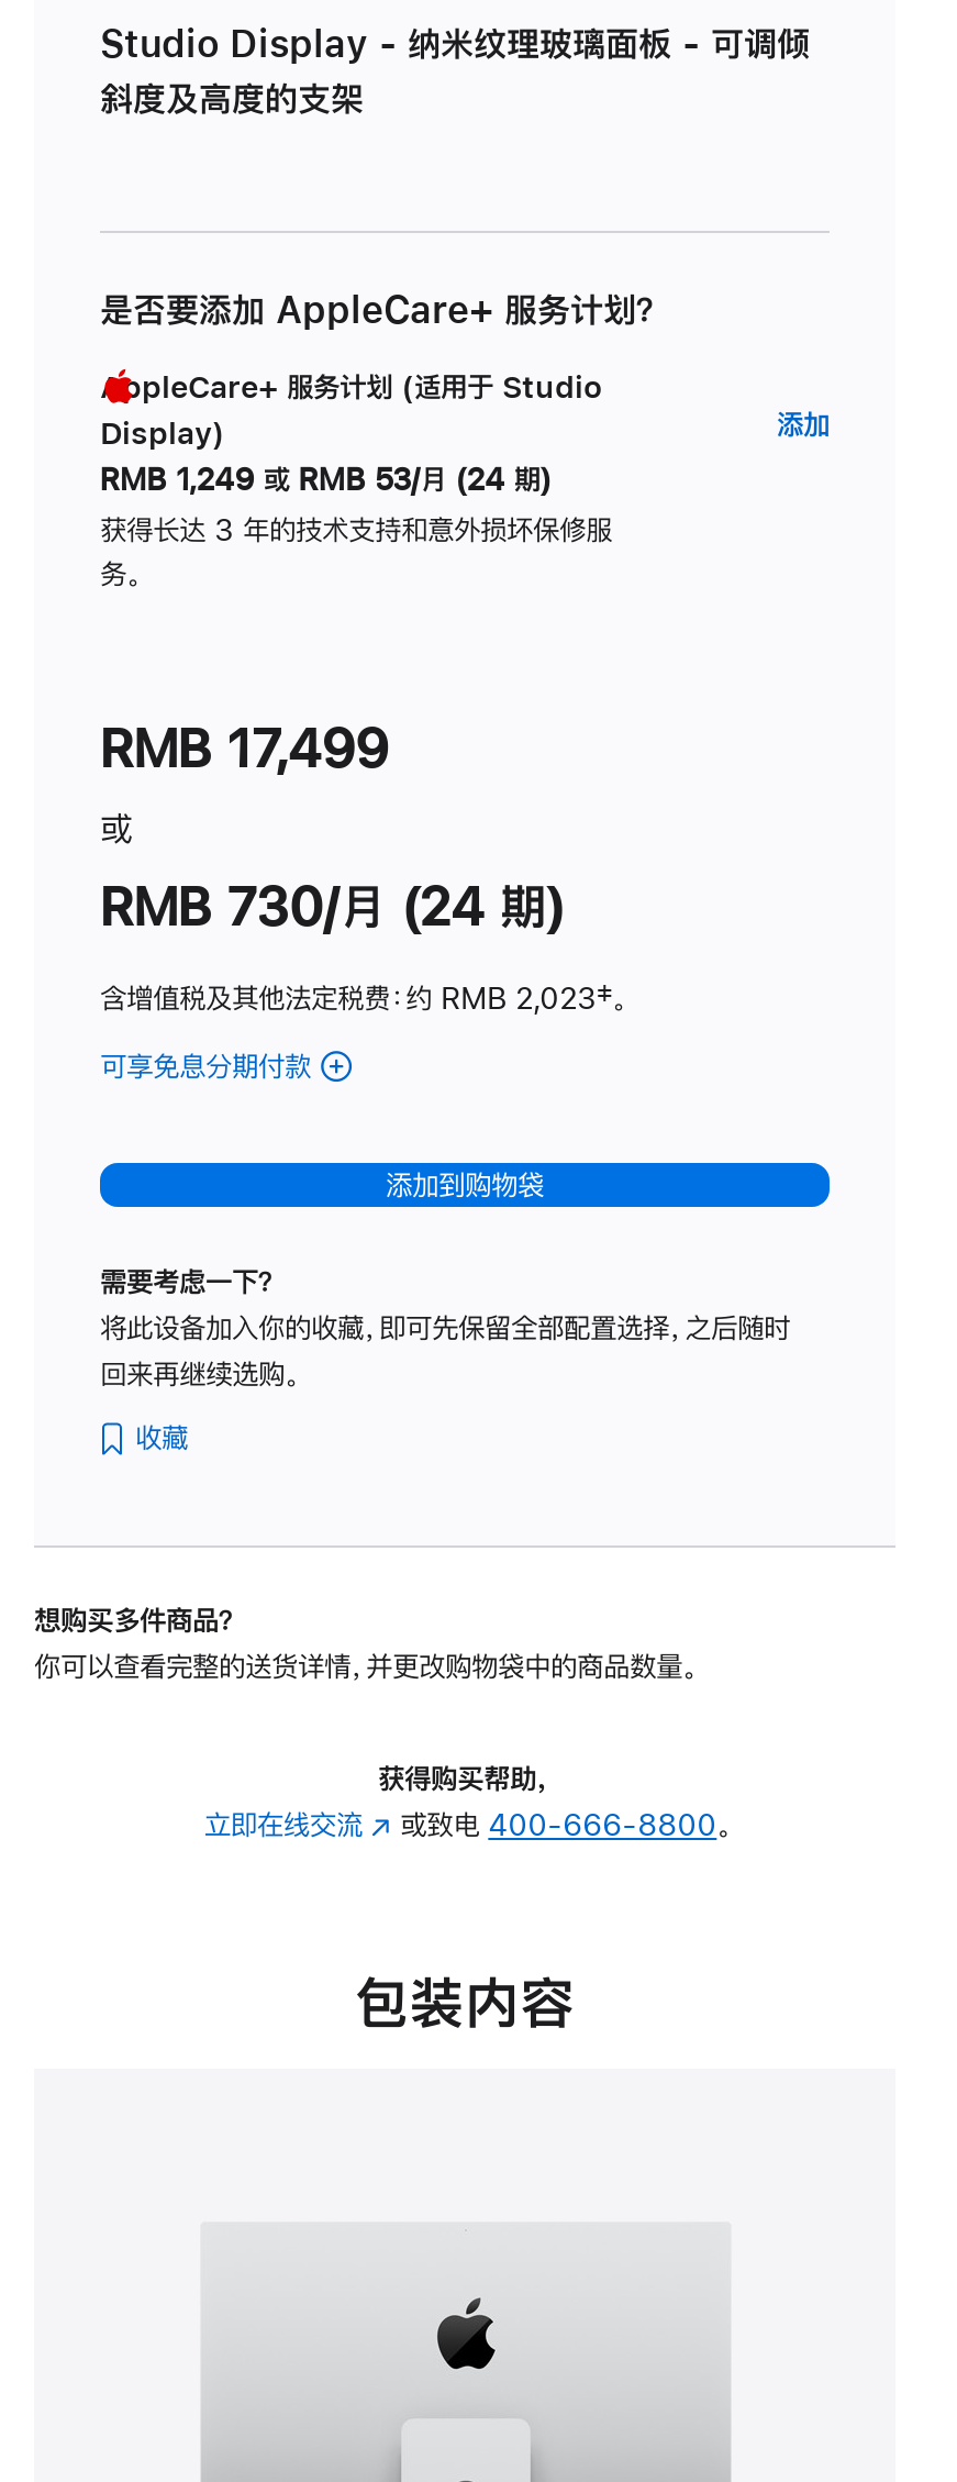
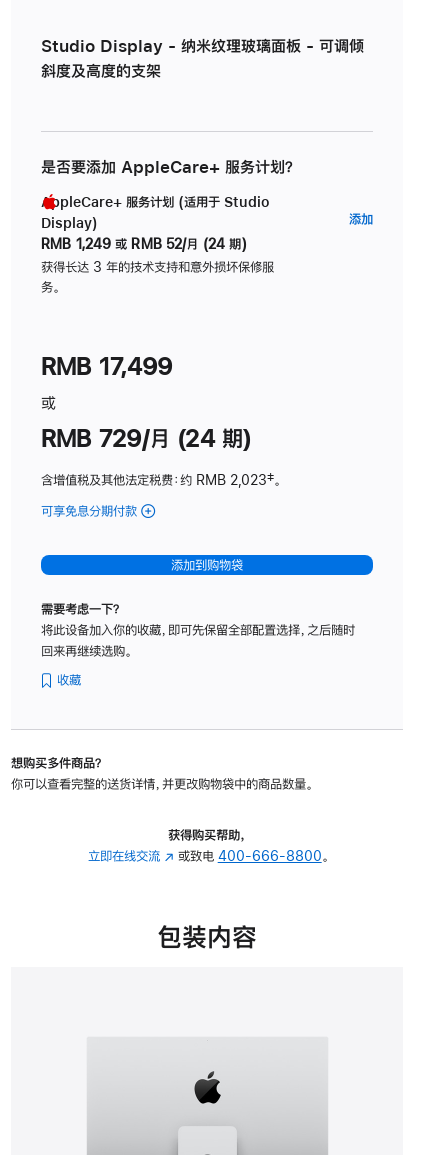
[100,465,552,495] RMB 1,249 或 RMB 53/月 (24 期) -> [41,237,247,251] RMB 1,249 或 RMB 52/月 (24 期)
[100,880,565,933] RMB 730/月 (24 期) -> [41,426,251,450] RMB 729/月 (24 期)

